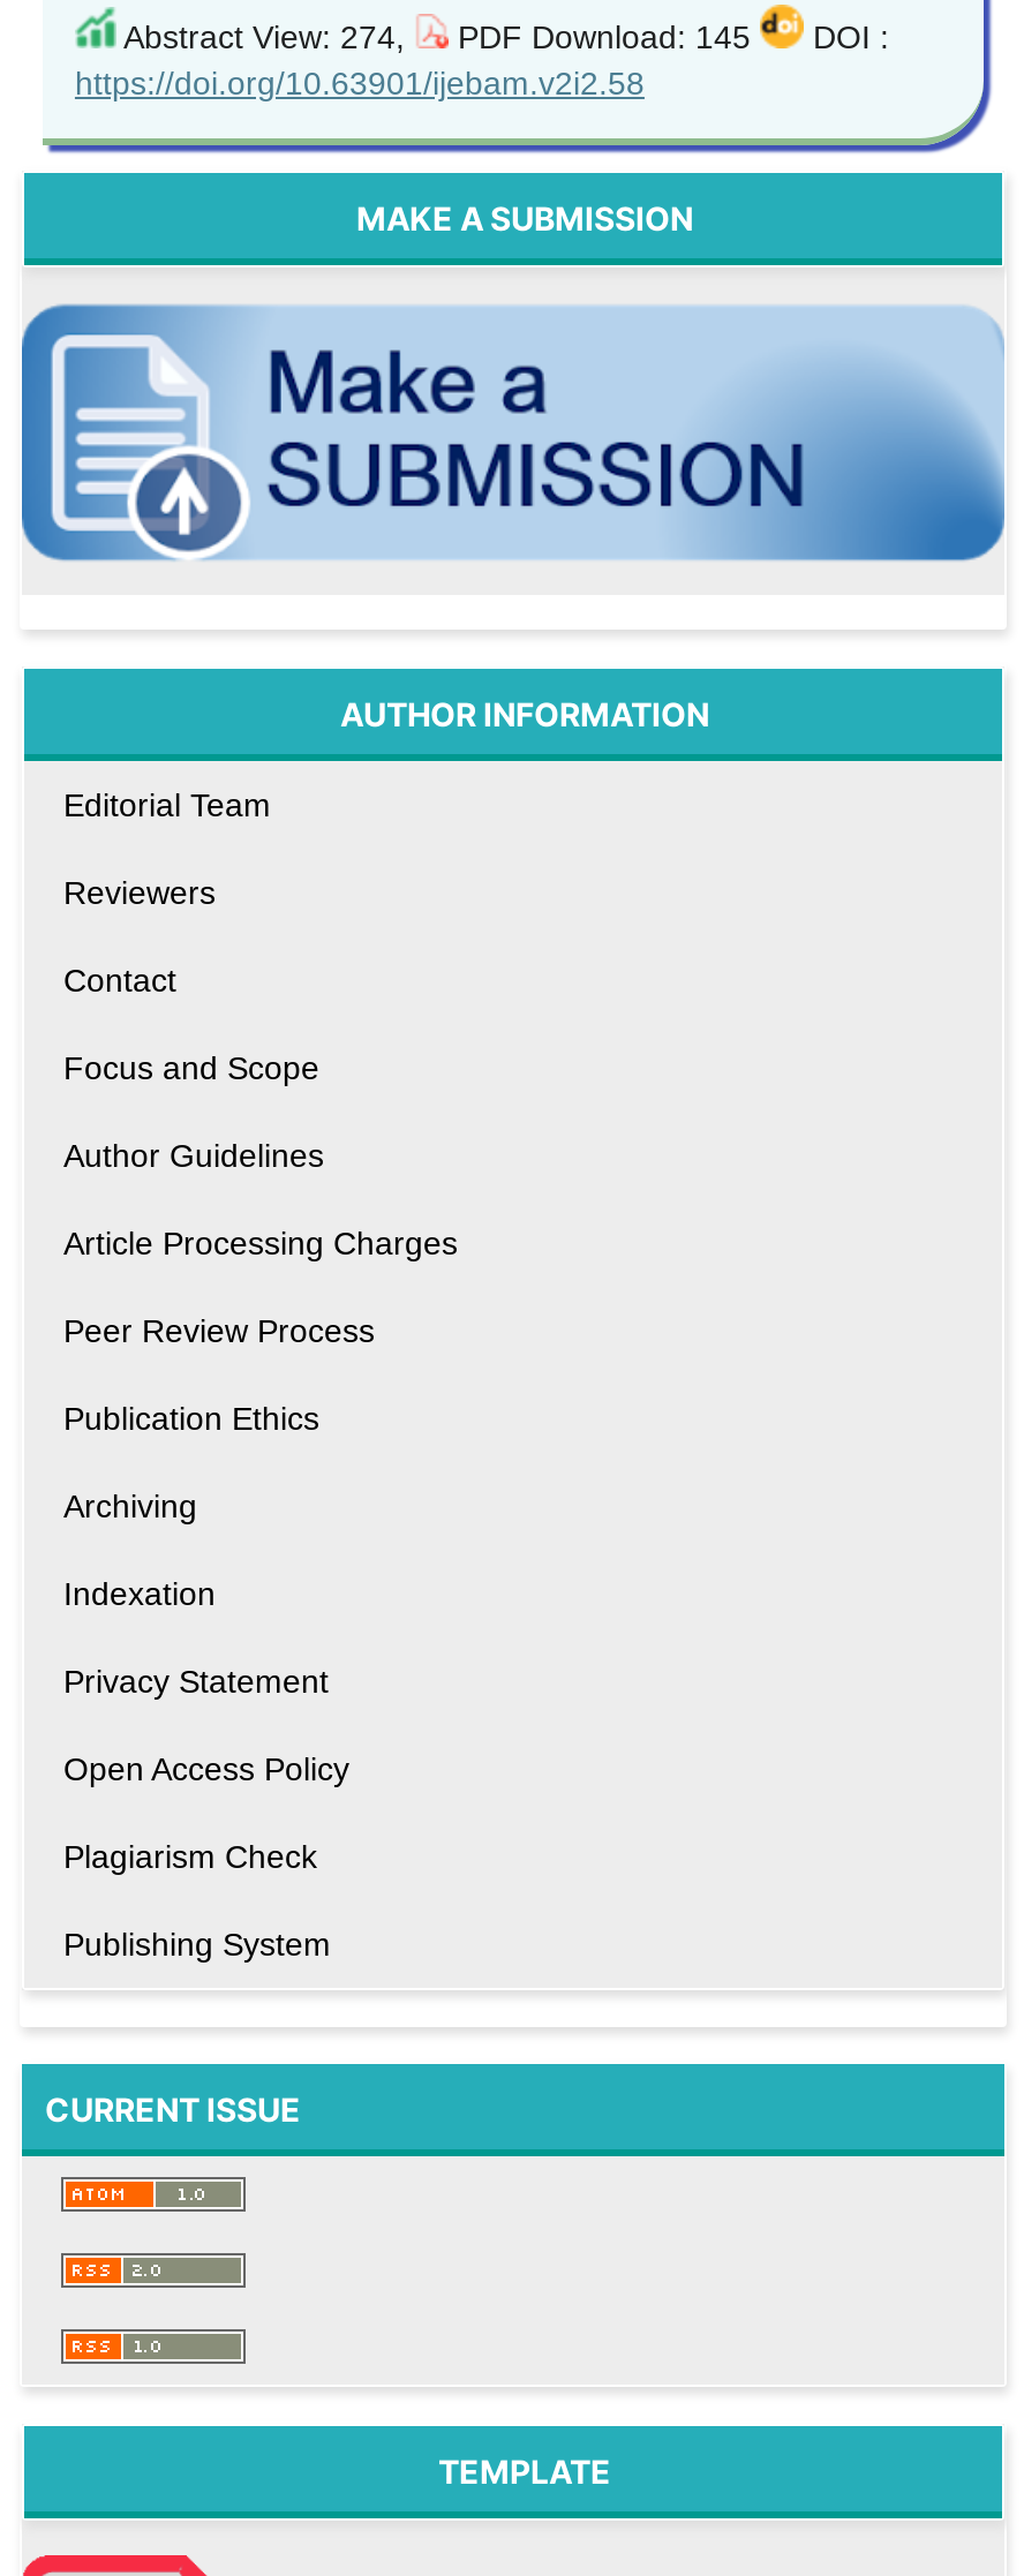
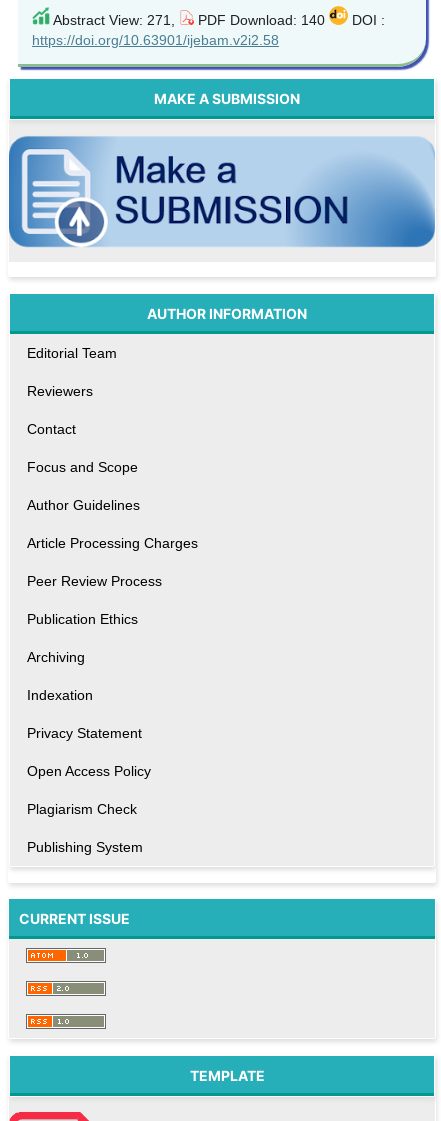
[116,18,414,55] Abstract View: 274, -> [50,12,179,28] Abstract View: 271,
[449,18,760,55] PDF Download: 145 -> [194,12,329,28] PDF Download: 140

